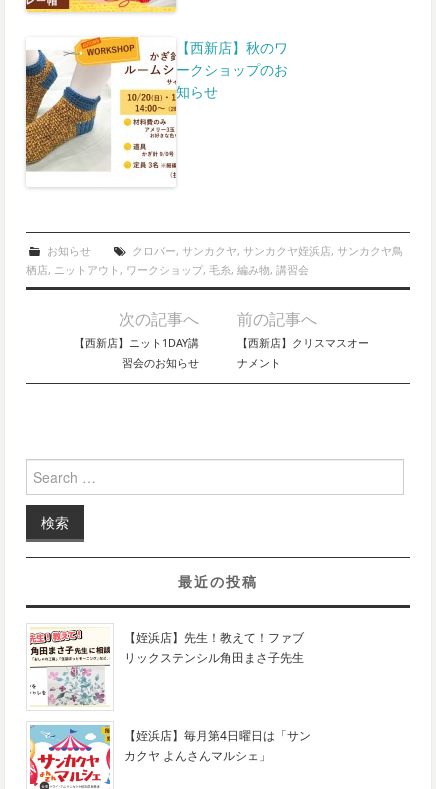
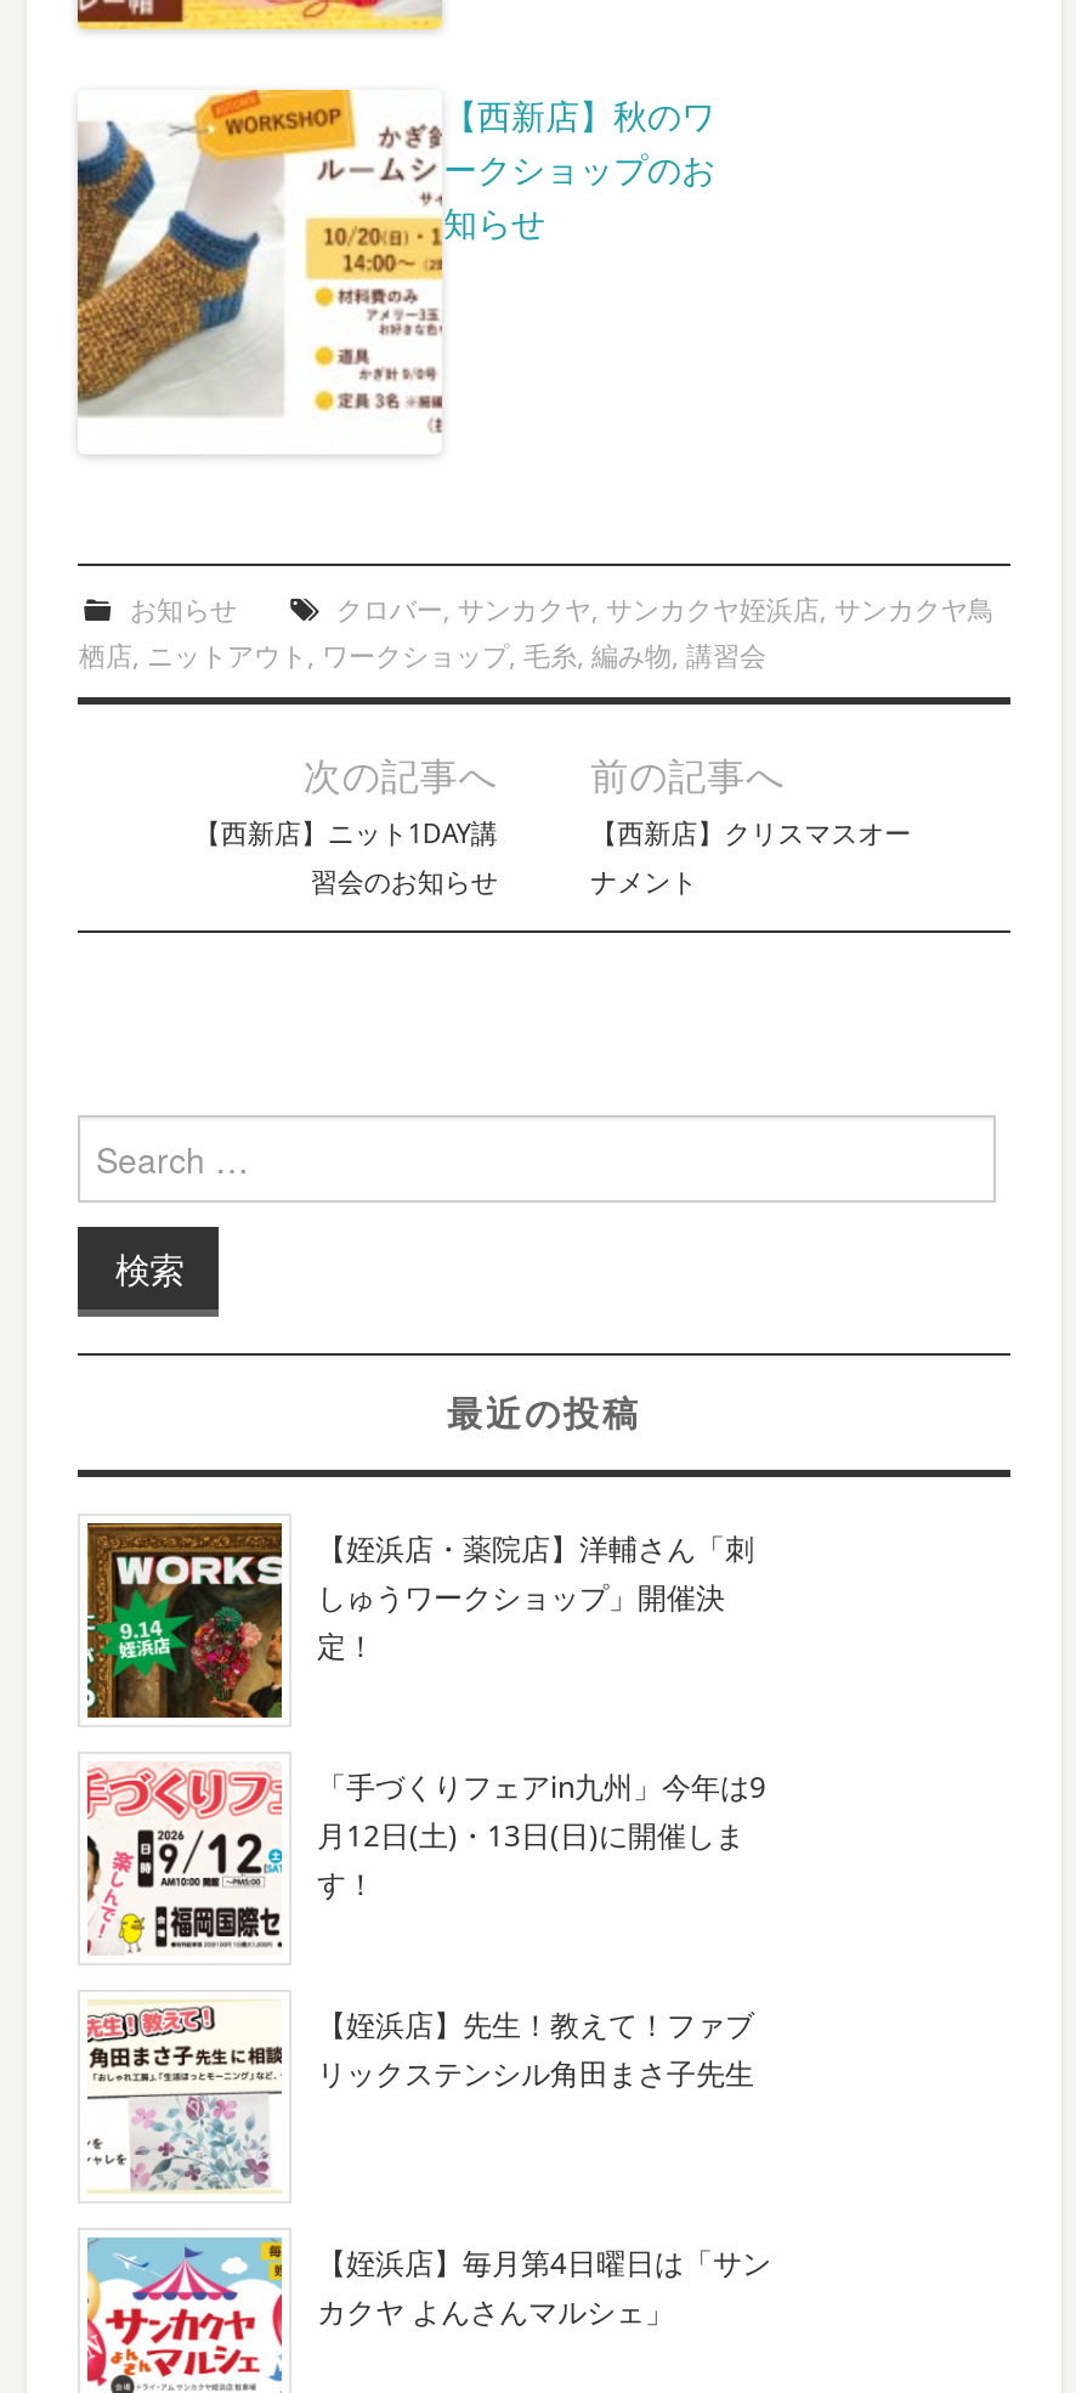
none -> [85,1521,766,1904] [image] | 【姪浜店・薬院店】洋輔さん「刺 | しゅうワークショップ」開催決 | 定！ | 「手づくりフェアin九州」今年は9 | 月12日(土)・13日(日)に開催しま | す！
none -> [85,1761,282,1953] [image]

